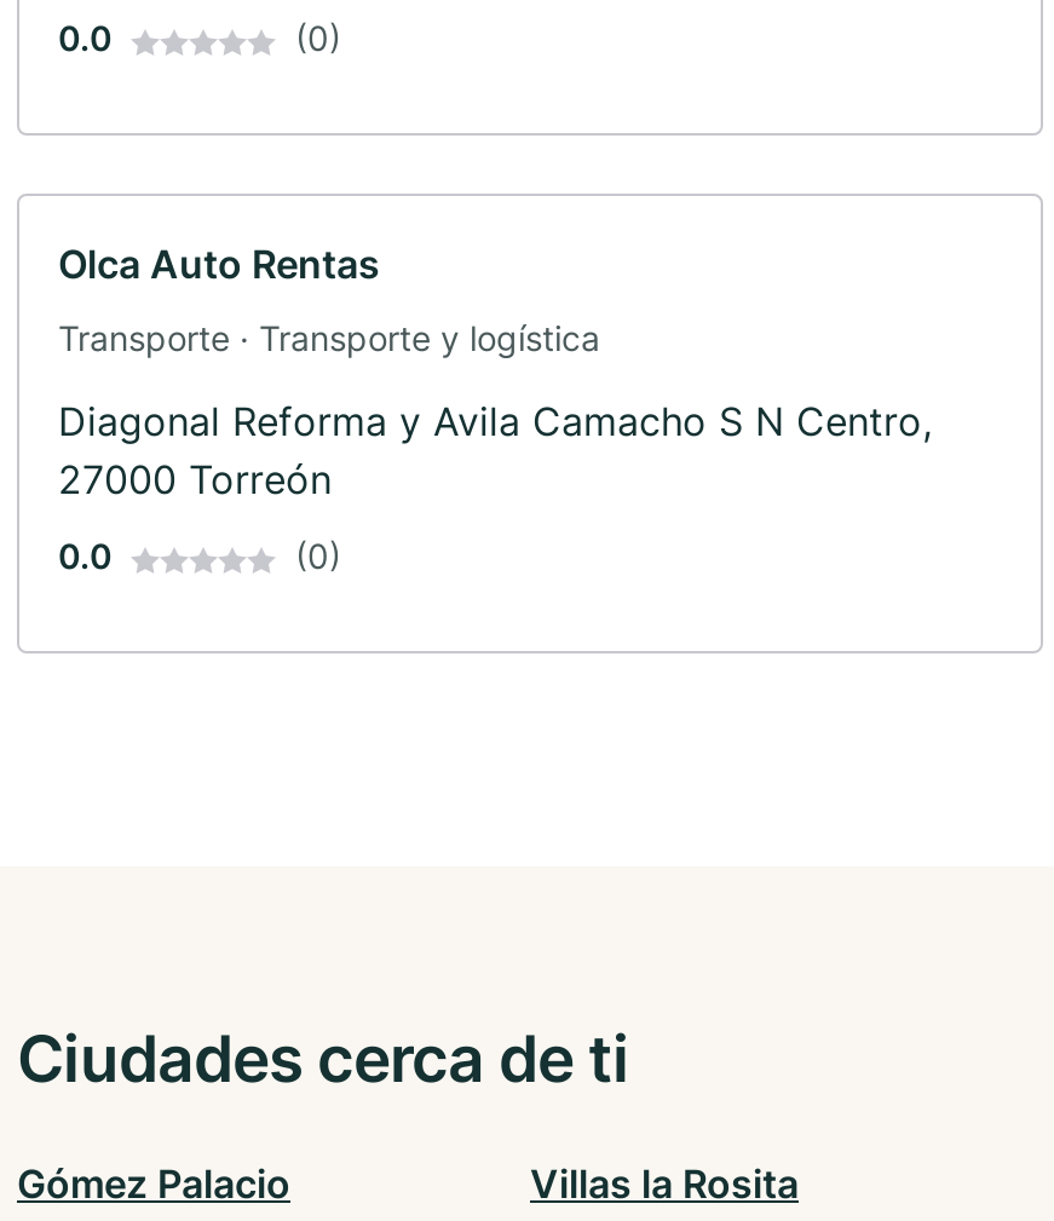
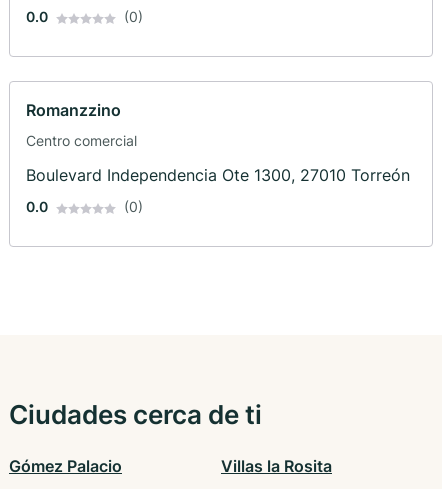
[58,241,380,289] Olca Auto Rentas -> [26,100,121,120] Romanzzino
[58,318,600,359] Transporte · Transporte y logística -> [26,132,137,149] Centro comercial
[58,398,932,504] Diagonal Reforma y Avila Camacho S N Centro, | 27000 Torreón -> [26,165,410,185] Boulevard Independencia Ote 1300, 27010 Torreón

